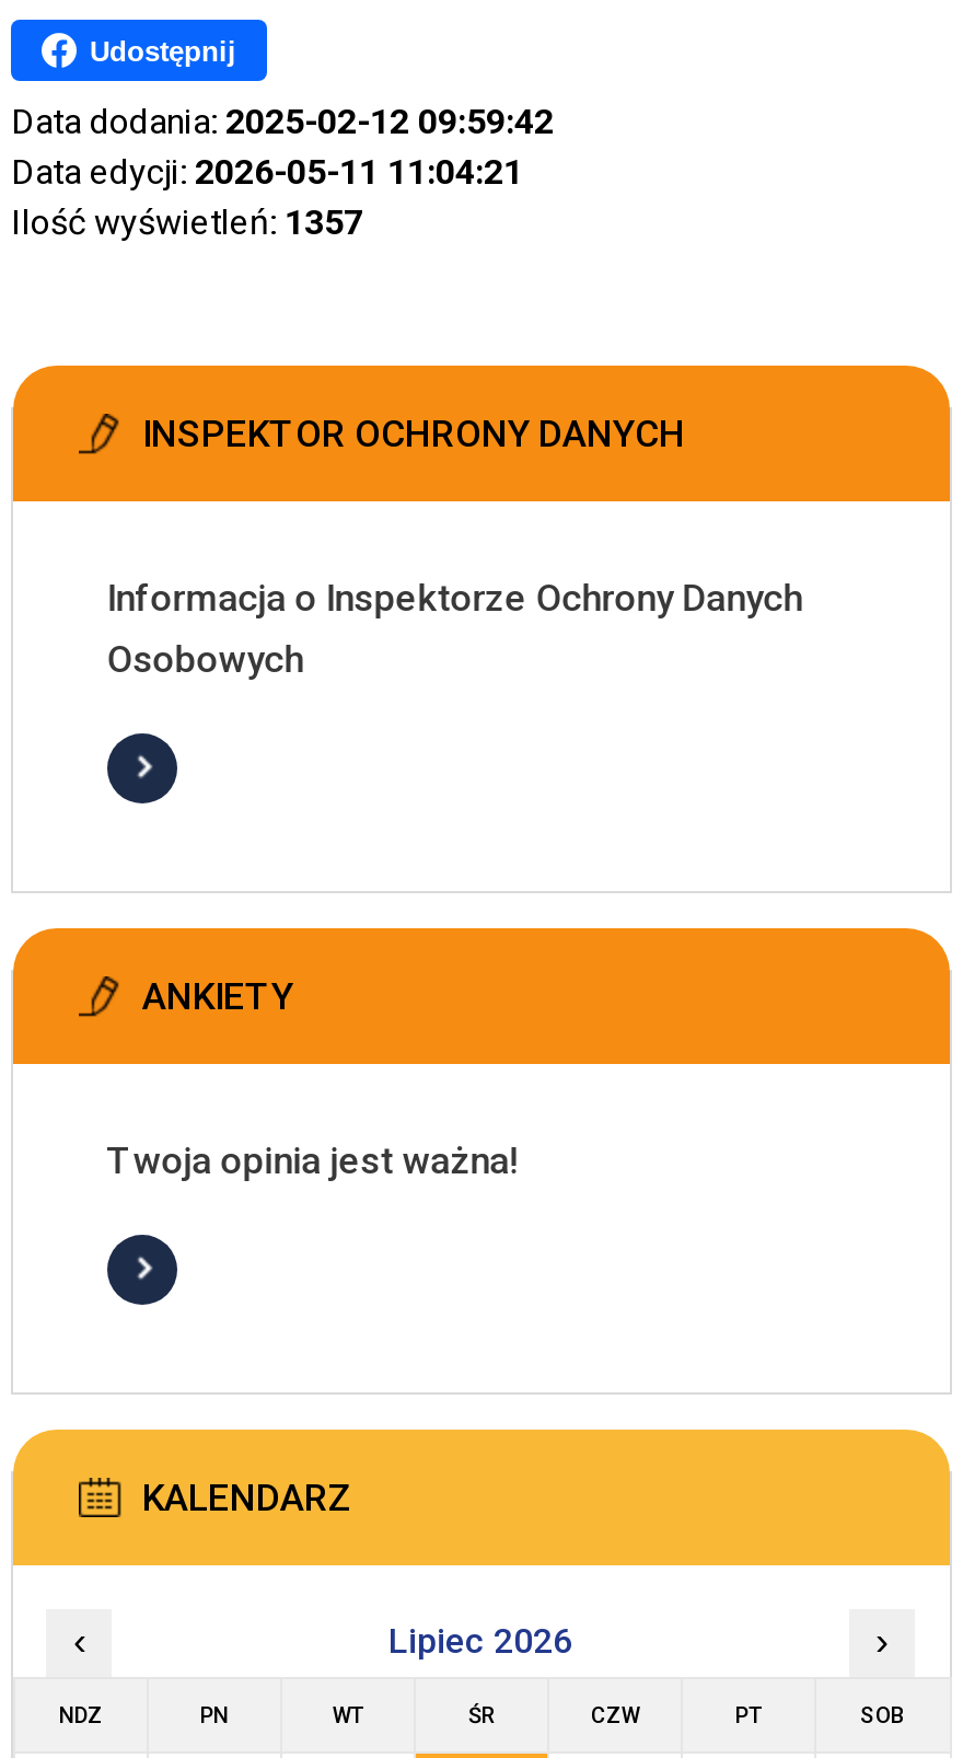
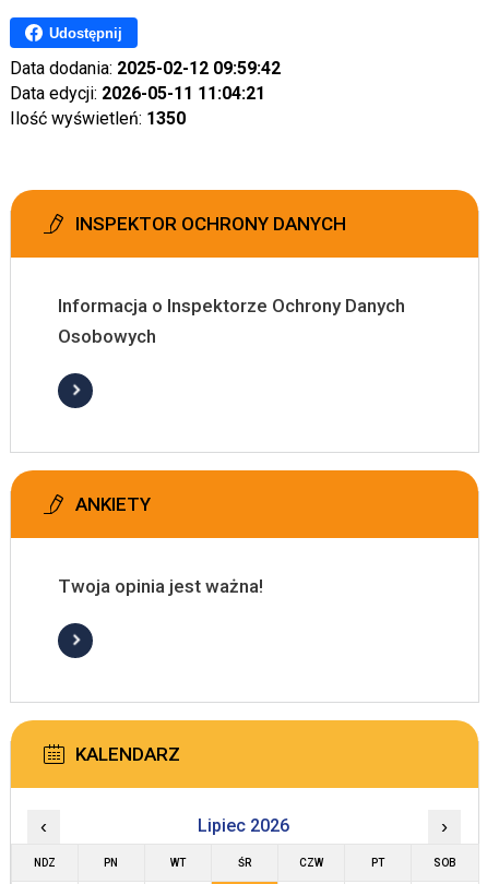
[11,201,363,243] Ilość wyświetleń: 1357 -> [10,108,186,129] Ilość wyświetleń: 1350

